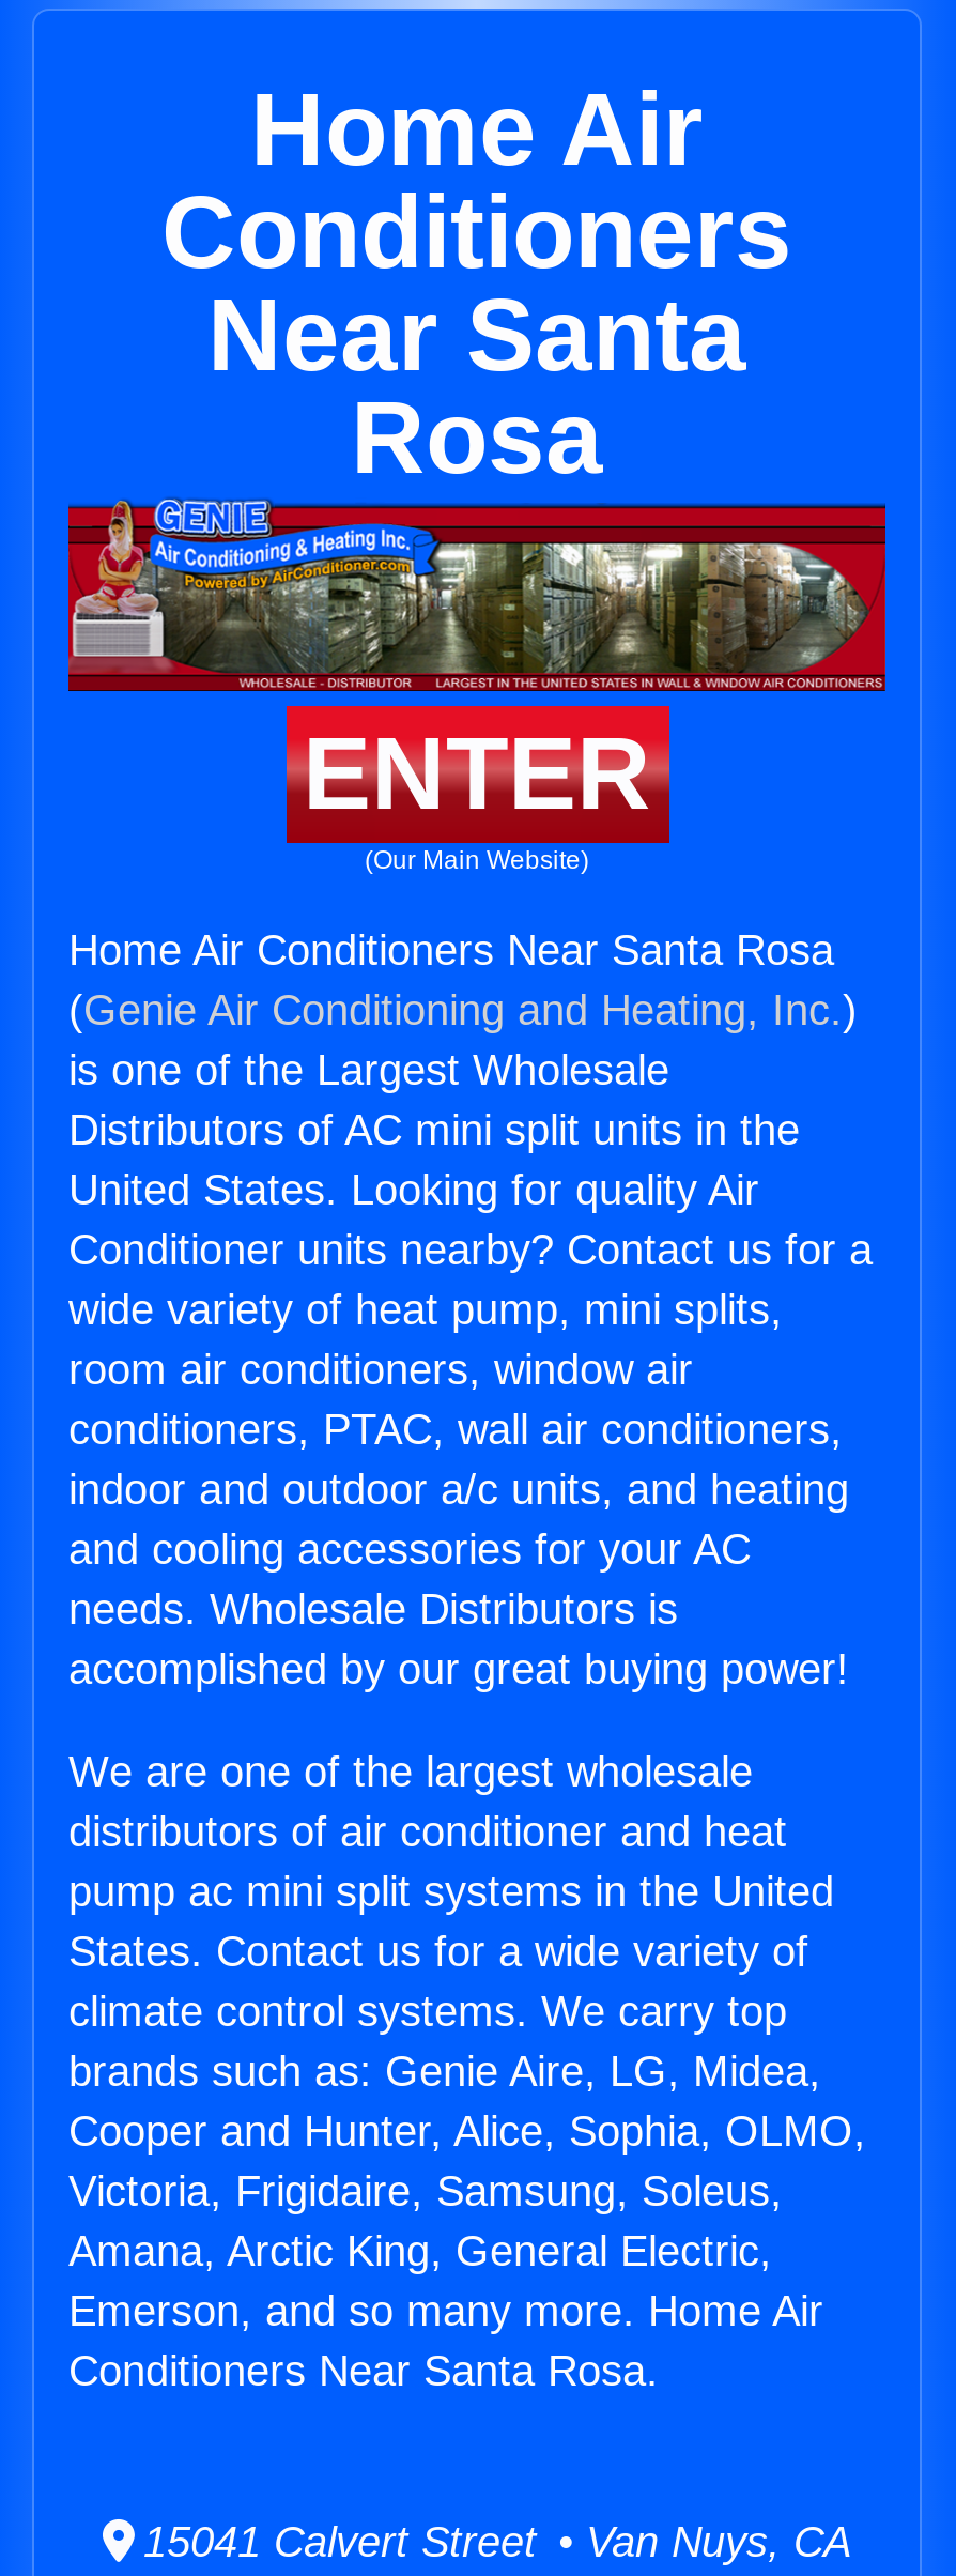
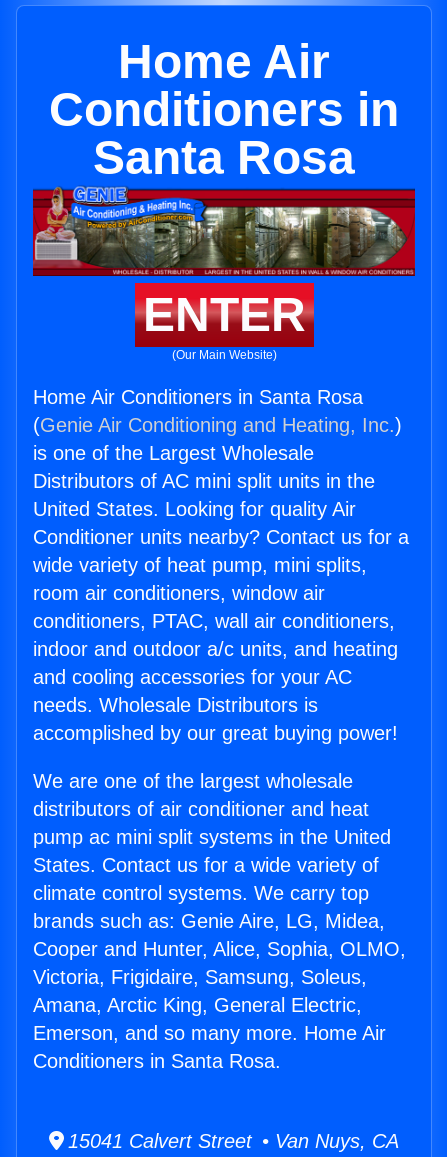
[161,175,792,494] Conditioners | Near Santa | Rosa -> [49,83,399,184] Conditioners in | Santa Rosa
[68,927,834,974] Home Air Conditioners Near Santa Rosa -> [33,386,363,408] Home Air Conditioners in Santa Rosa
[68,2347,659,2394] Conditioners Near Santa Rosa. -> [33,1050,281,1072] Conditioners in Santa Rosa.

